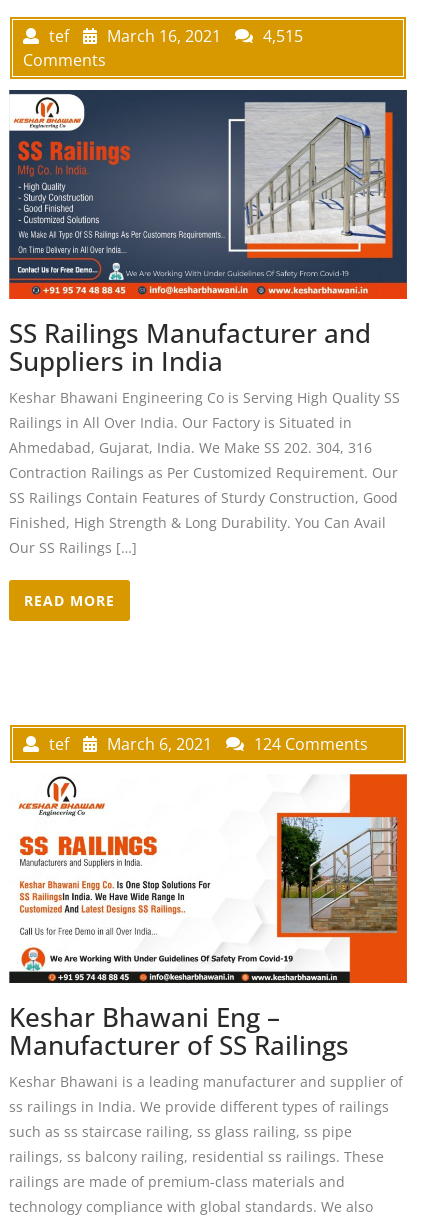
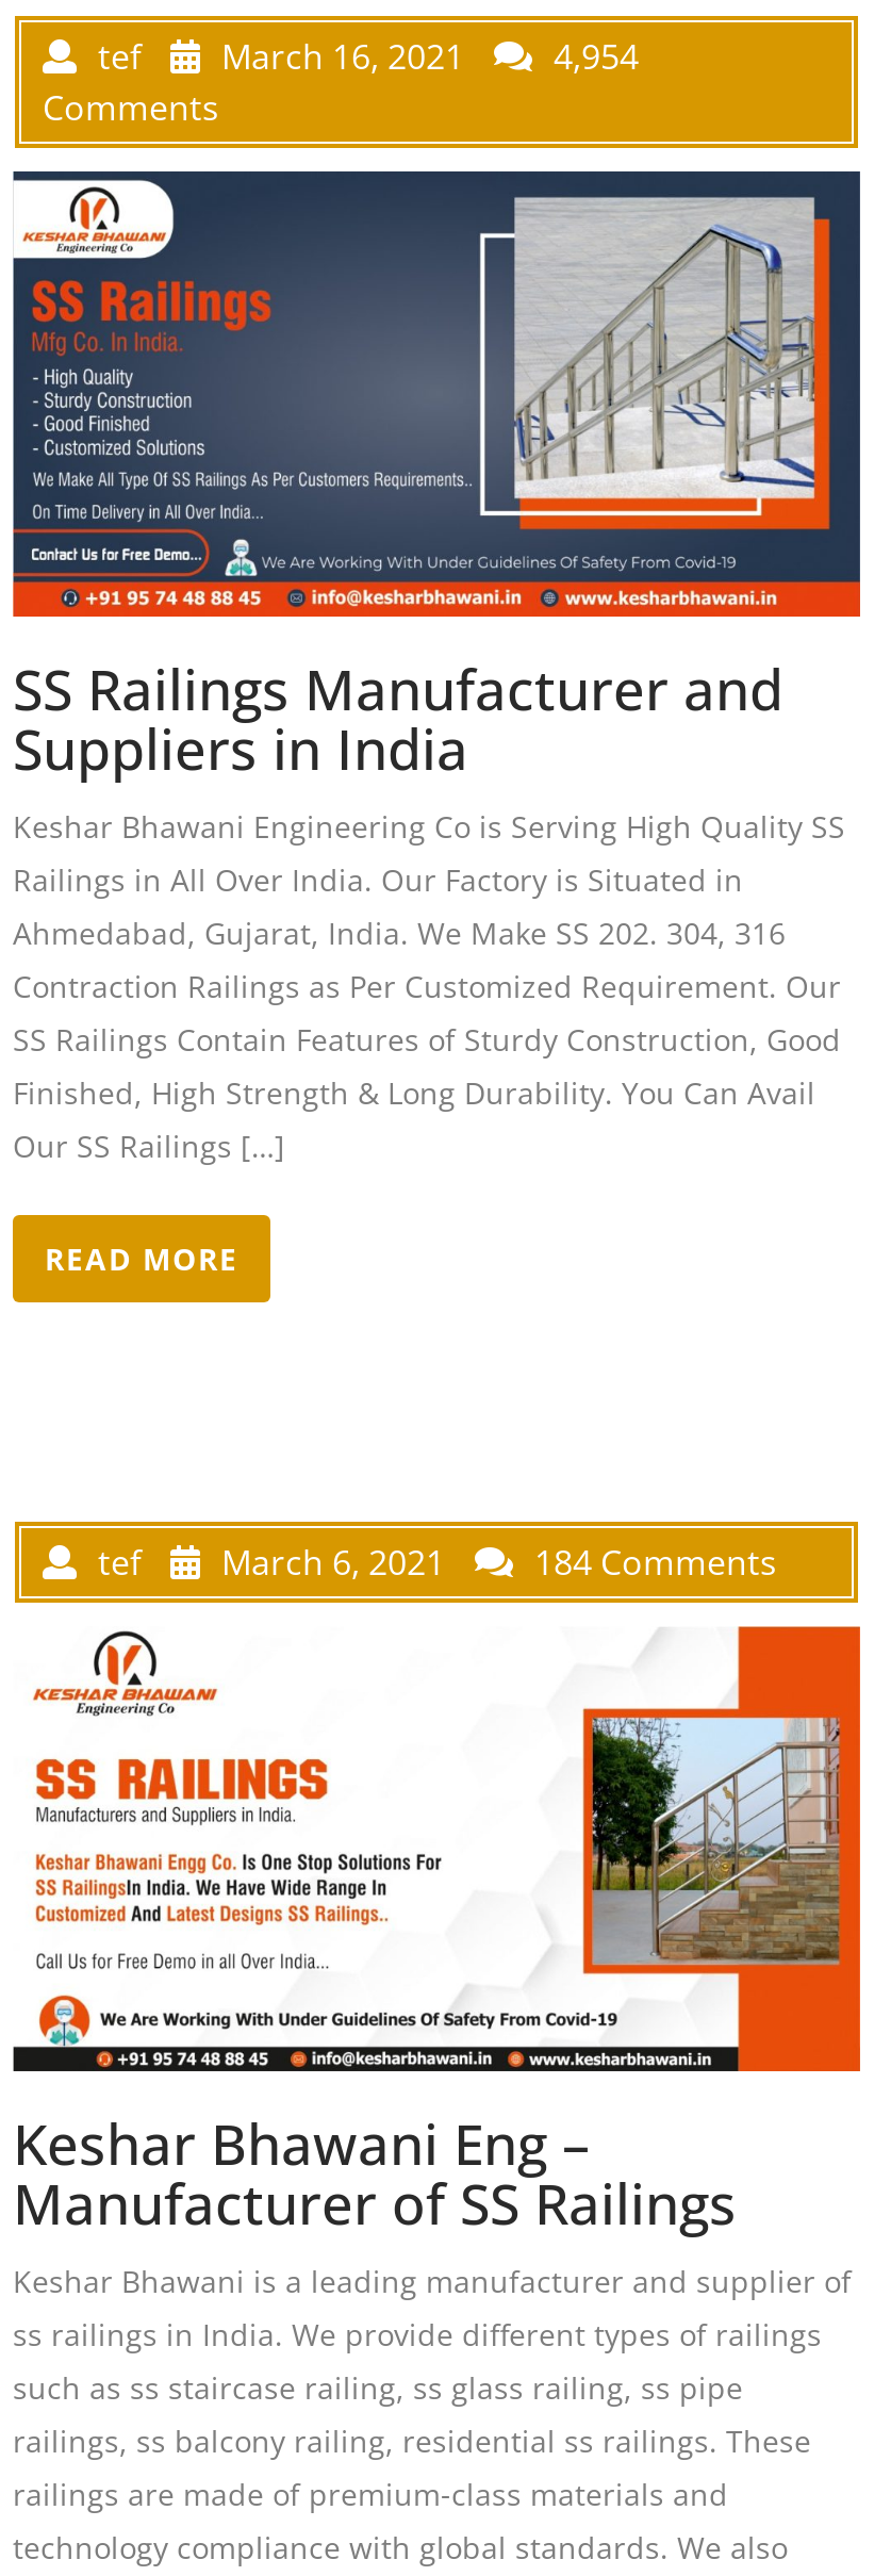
[49,25,303,47] tef March 16, 2021 4,515 -> [98,32,639,79] tef March 16, 2021 4,954
[49,733,368,755] tef March 6, 2021 124 Comments -> [98,1539,777,1585] tef March 6, 2021 184 Comments

